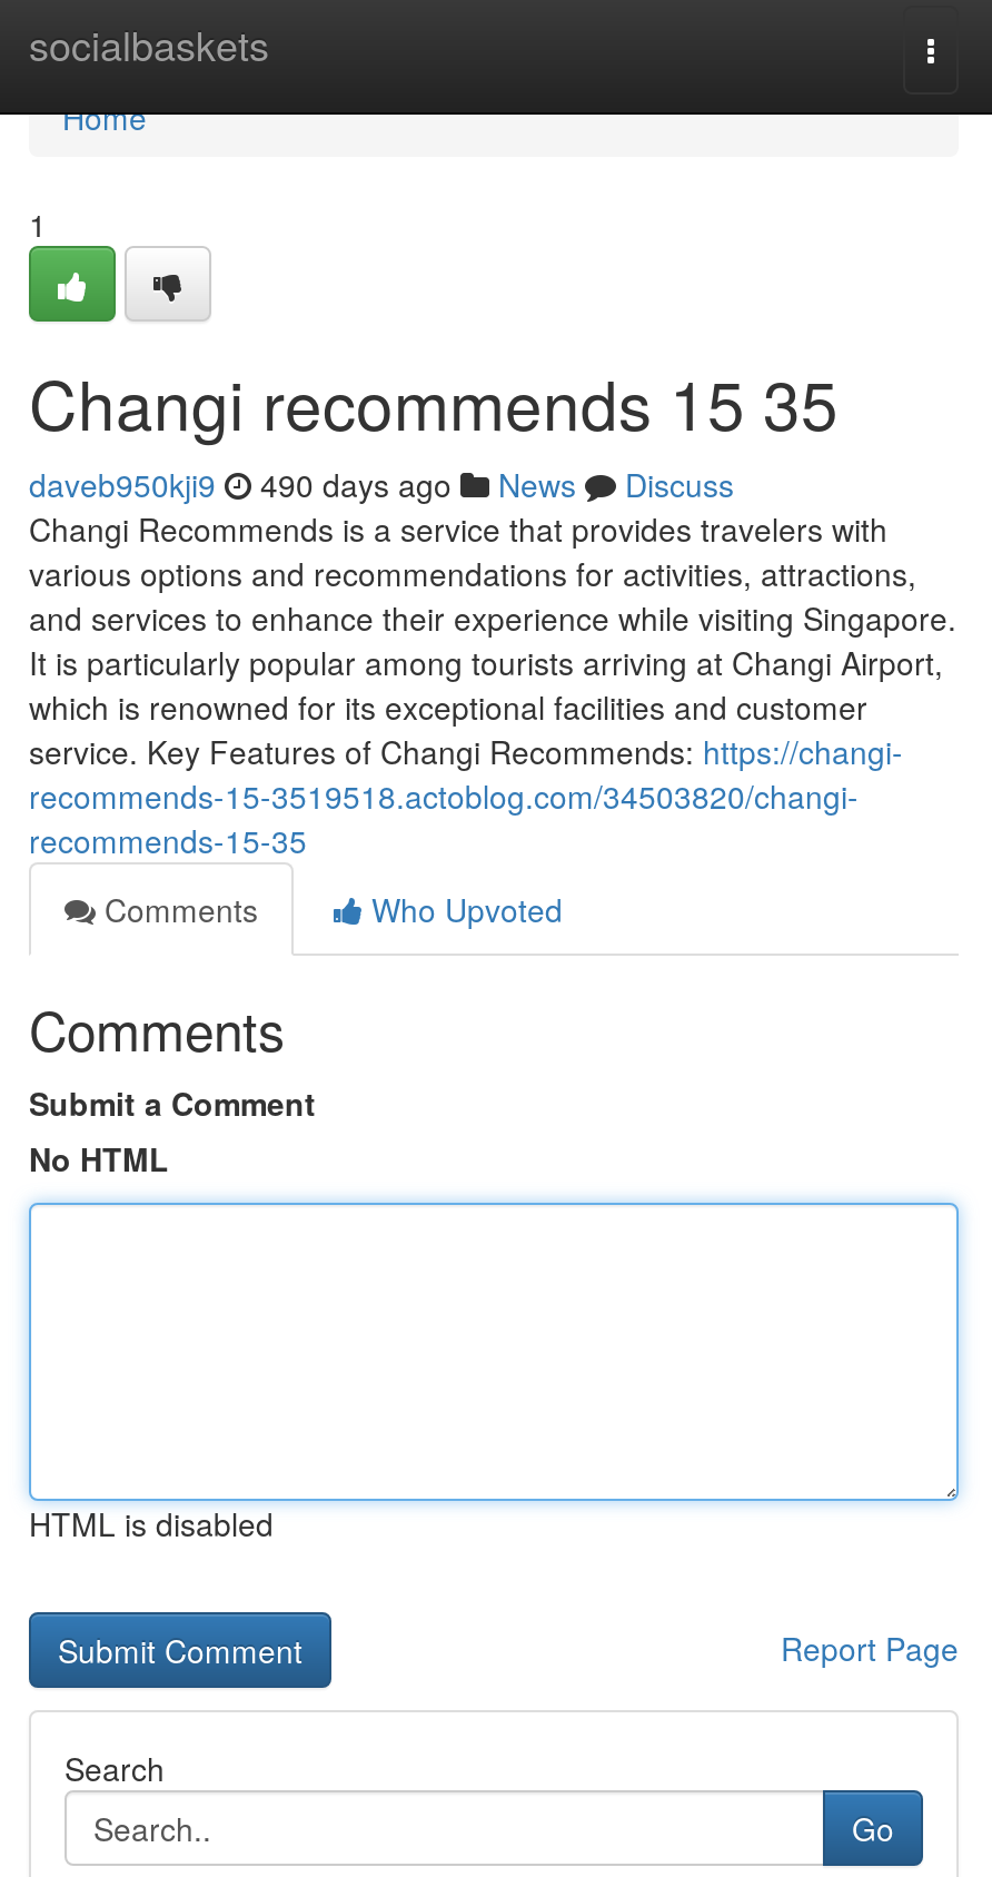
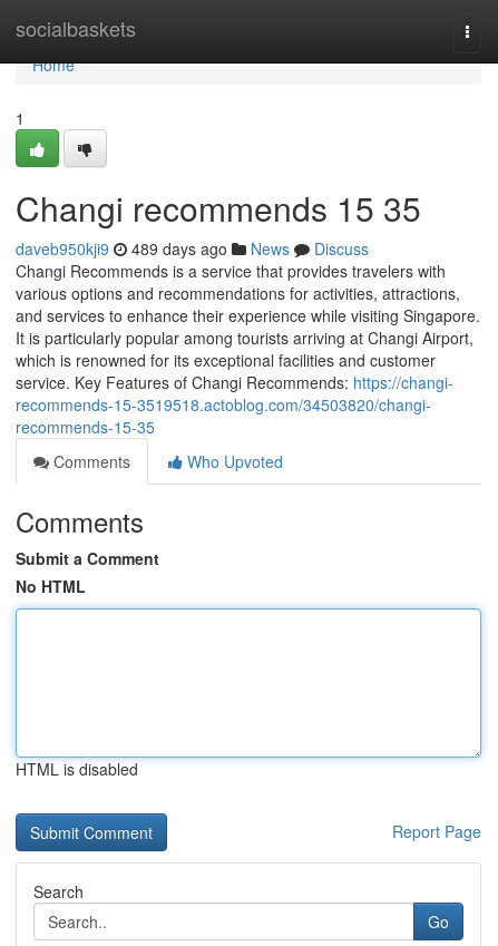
[29,462,734,506] daveb950kji9 490 days ago News Discuss -> [16,237,369,260] daveb950kji9 489 days ago News Discuss

